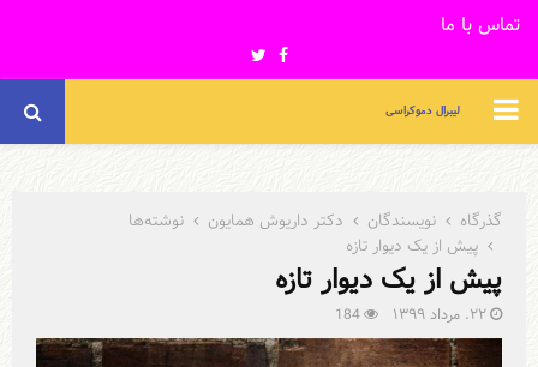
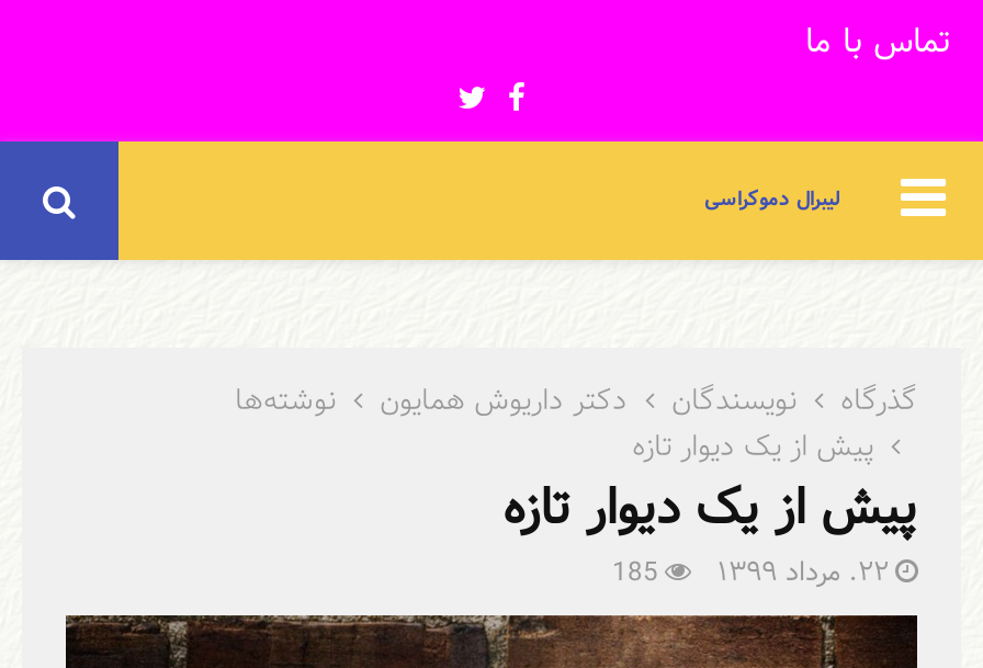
[335,302,360,326] 184 -> [612,550,658,593] 185

